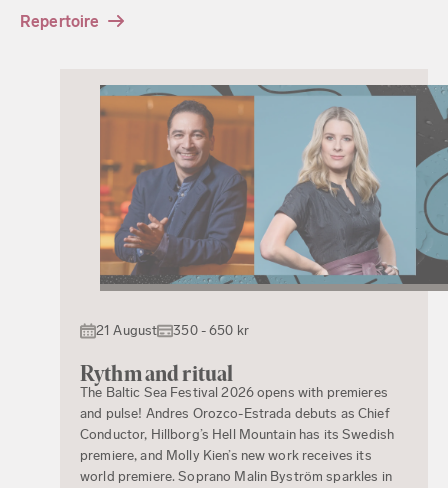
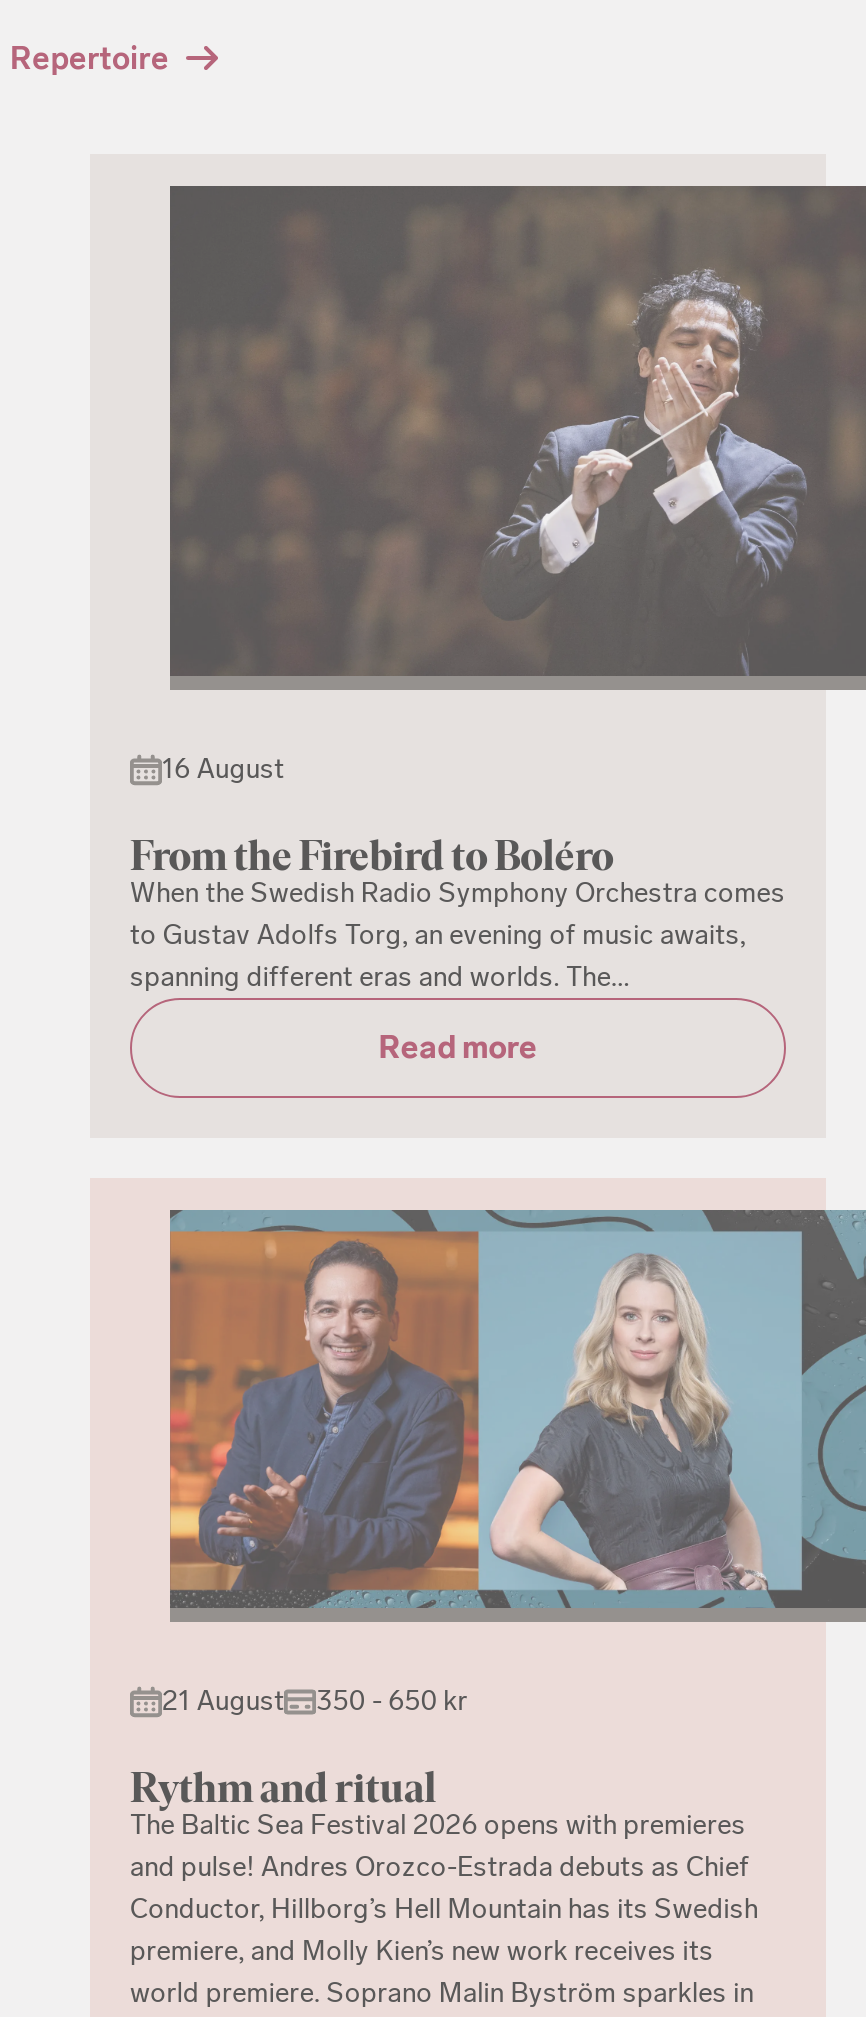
none -> [130,184,860,1066] [image] | 16 August | From the Firebird to Boléro | When the Swedish Radio Symphony Orchestra comes | to Gustav Adolfs Torg, an evening of music awaits, | spanning different eras and worlds. The... | Read more

